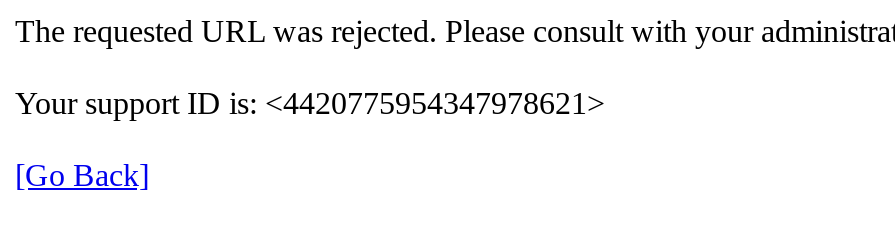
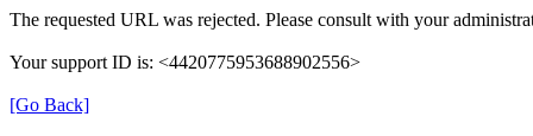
[15,86,605,120] Your support ID is: <4420775954347978621> -> [10,52,360,72] Your support ID is: <4420775953688902556>

